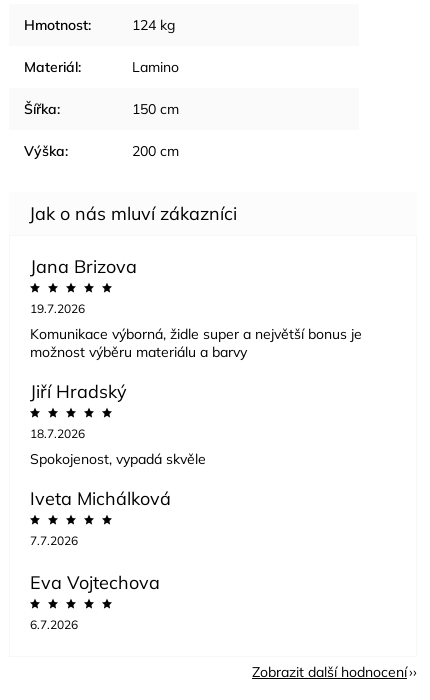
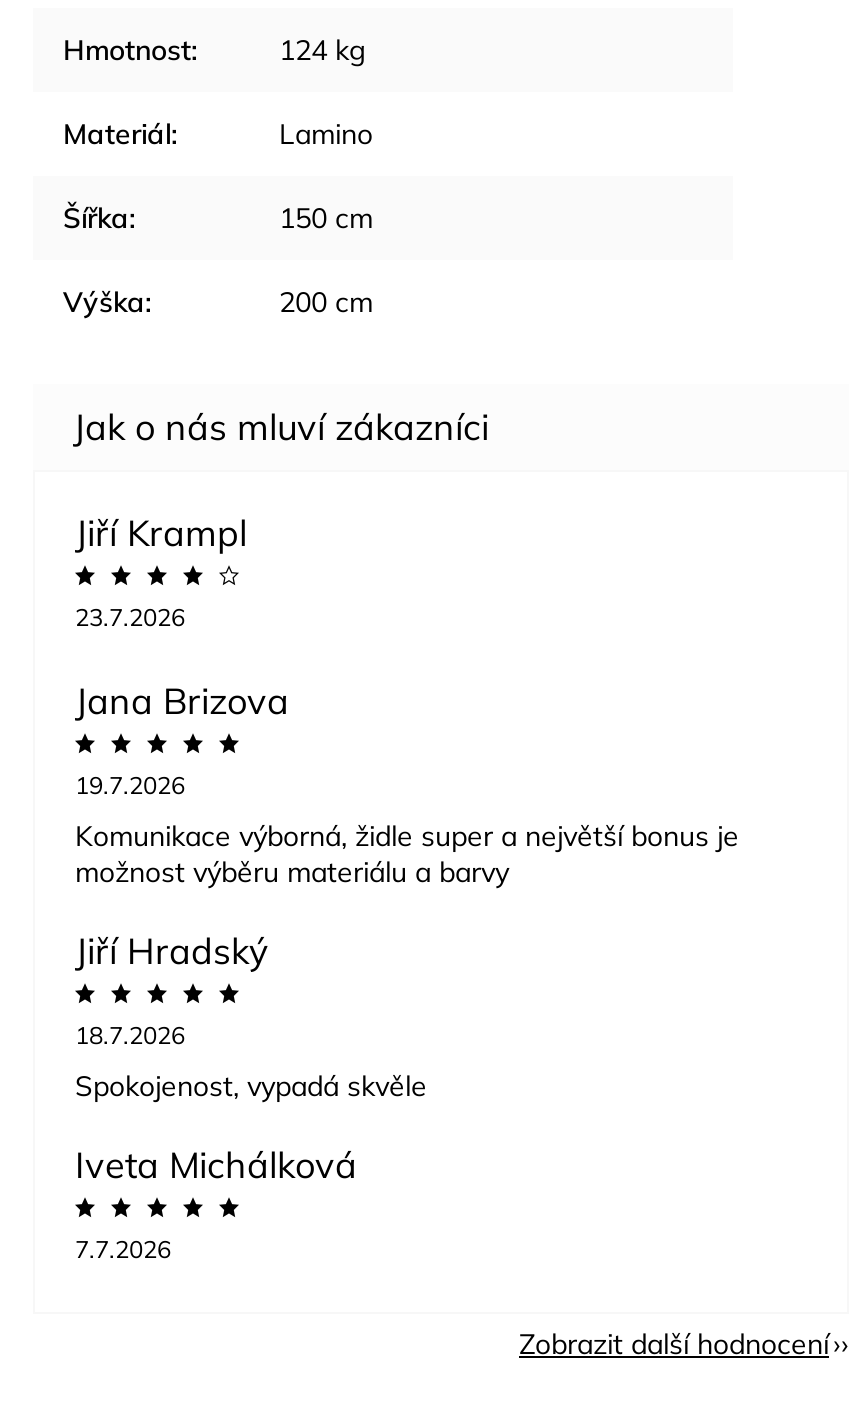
none -> [75,509,247,631] Jiří Krampl | 23.7.2026
moved [30,254,362,547] -> [75,677,739,1263]: Jana Brizova | 19.7.2026 | Komunikace výborná, židle super a největší bonus je | ... | Iveta Michálková | 7.7.2026
[30,570,160,631] Eva Vojtechova | 6.7.2026 -> none

